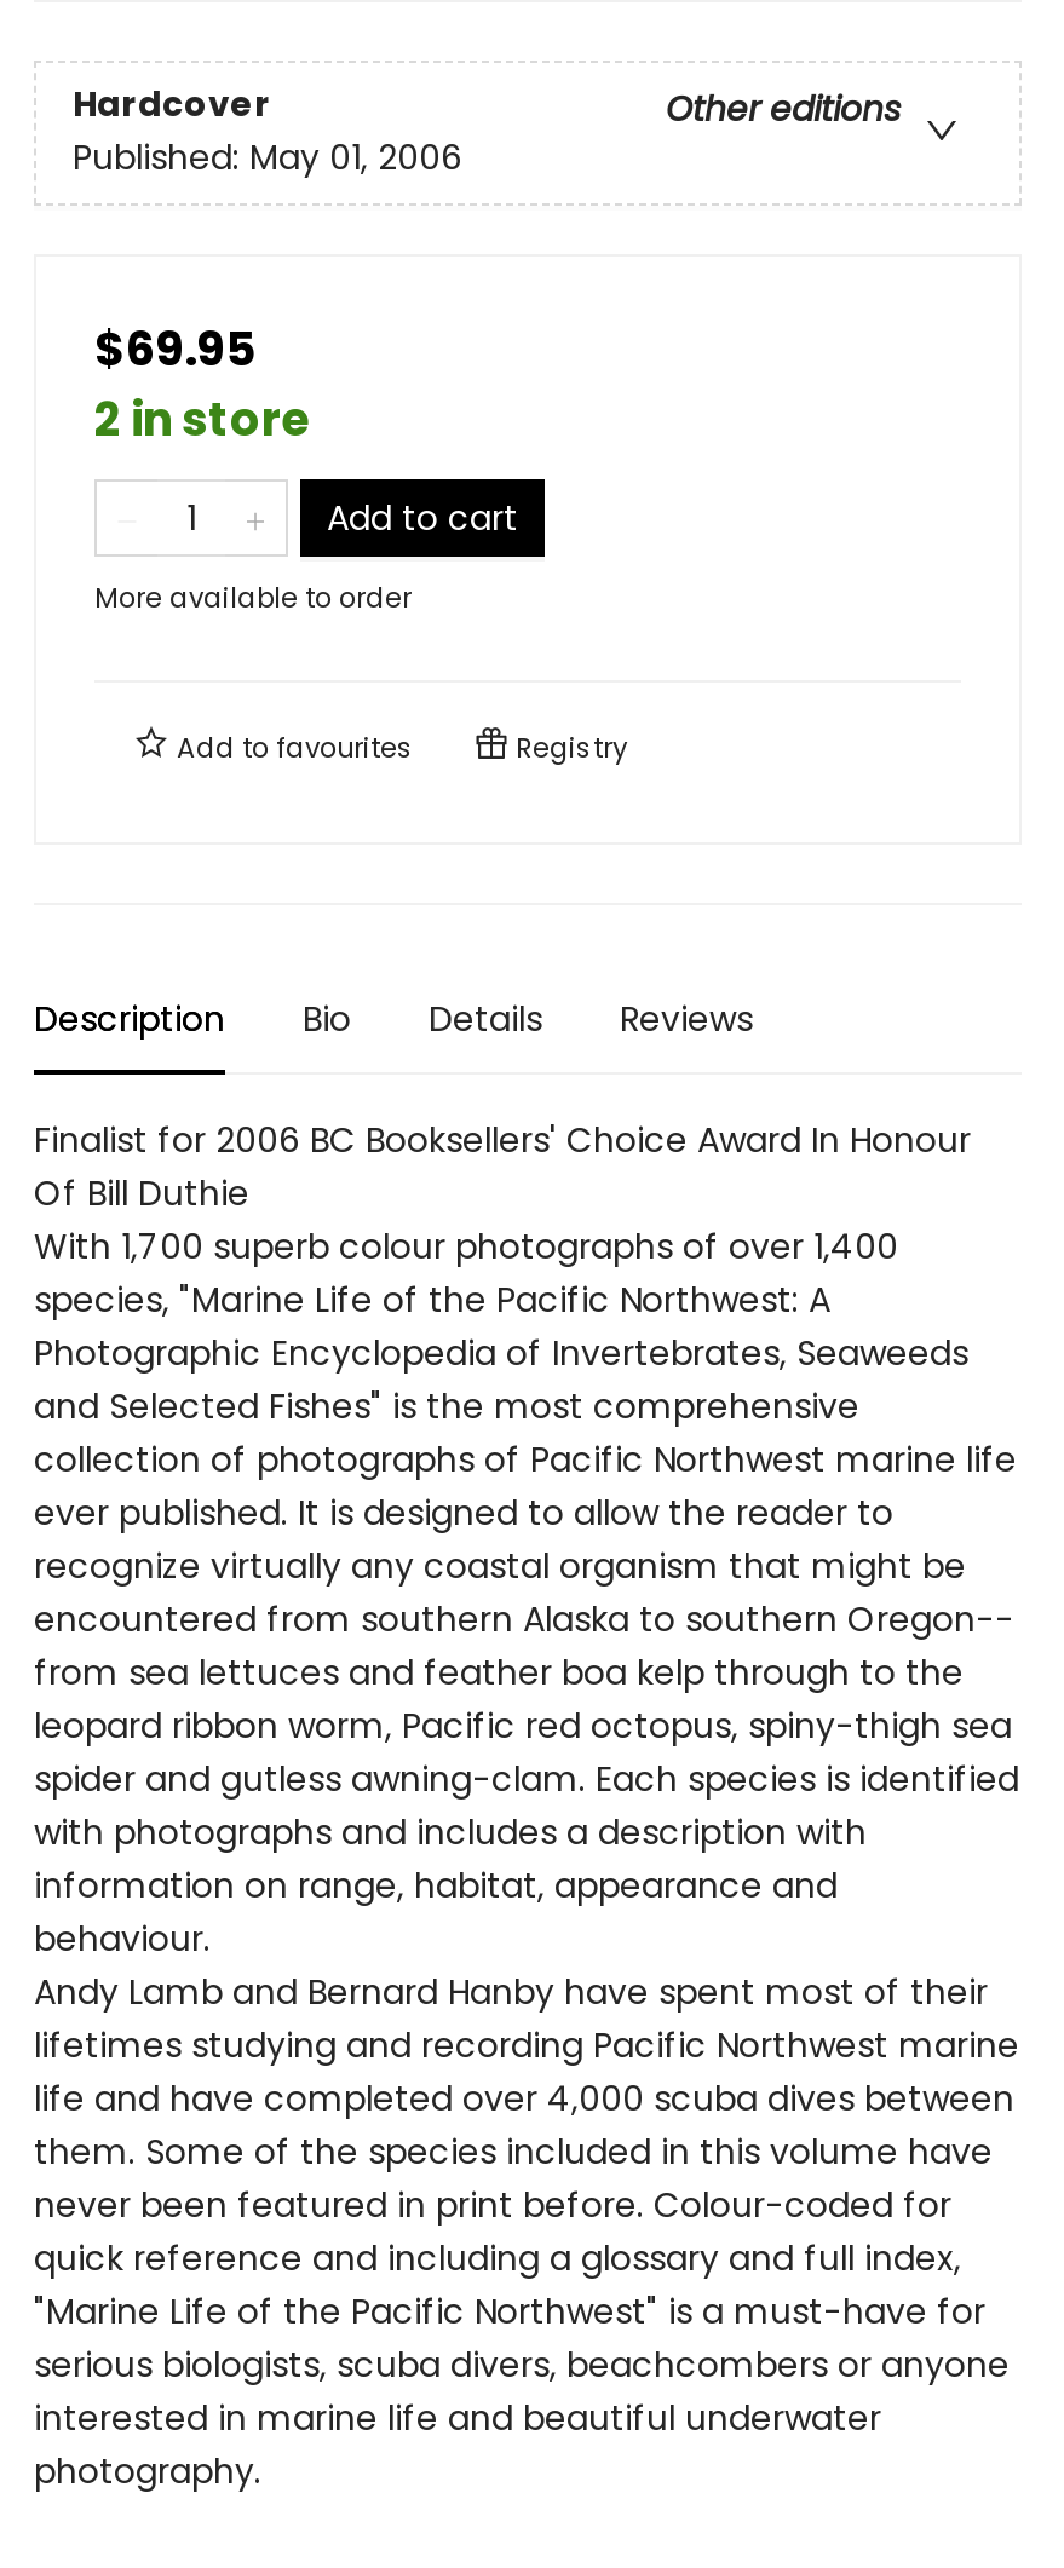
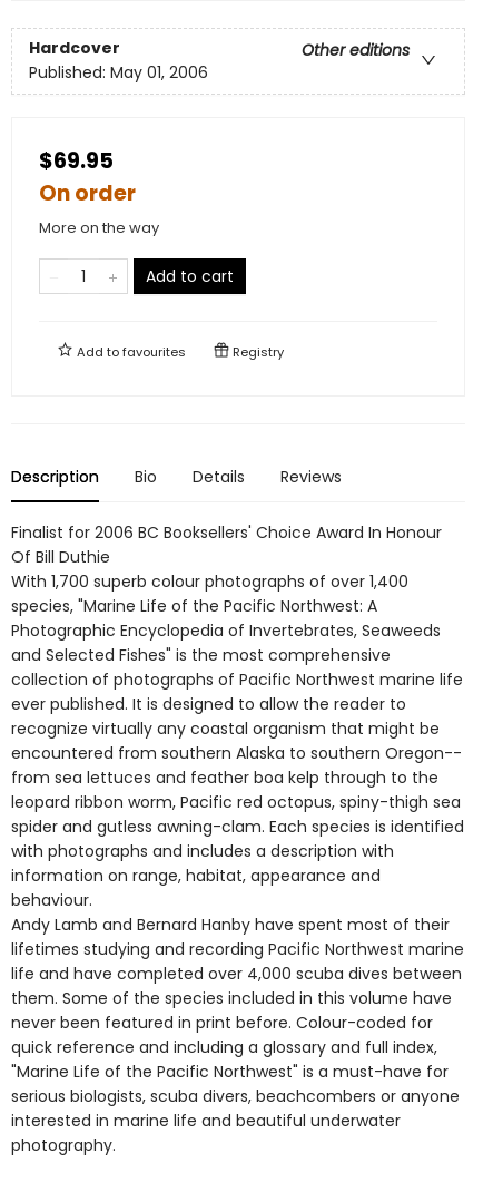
[94,387,310,452] 2 in store -> [39,178,159,238] On order | More on the way
moved [327,493,518,541] -> [146,265,234,287]: Add to cart
[94,578,412,616] More available to order -> none

